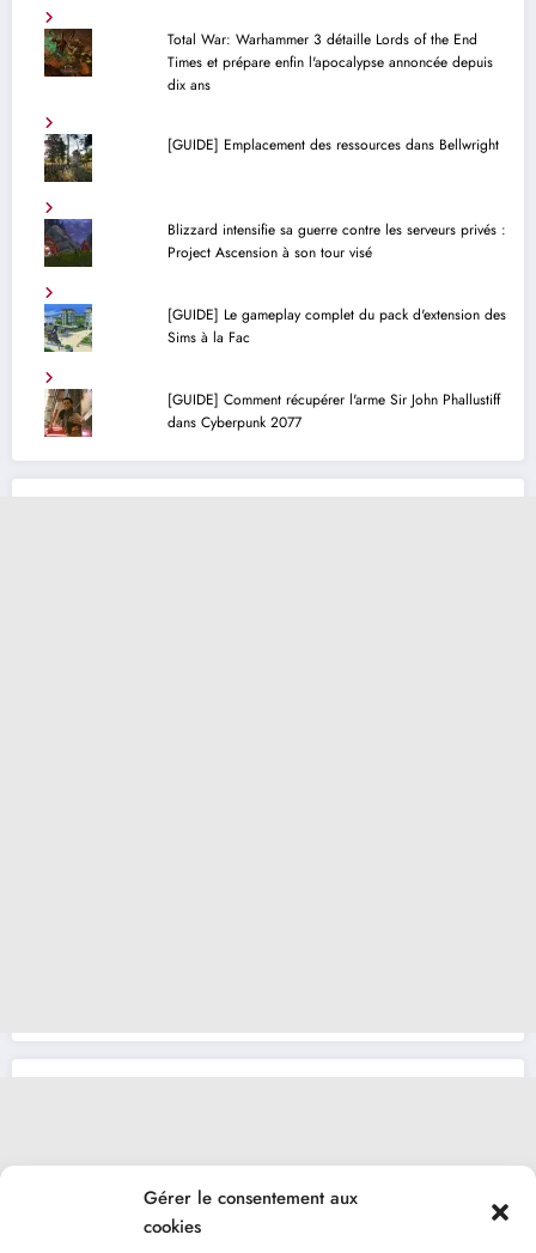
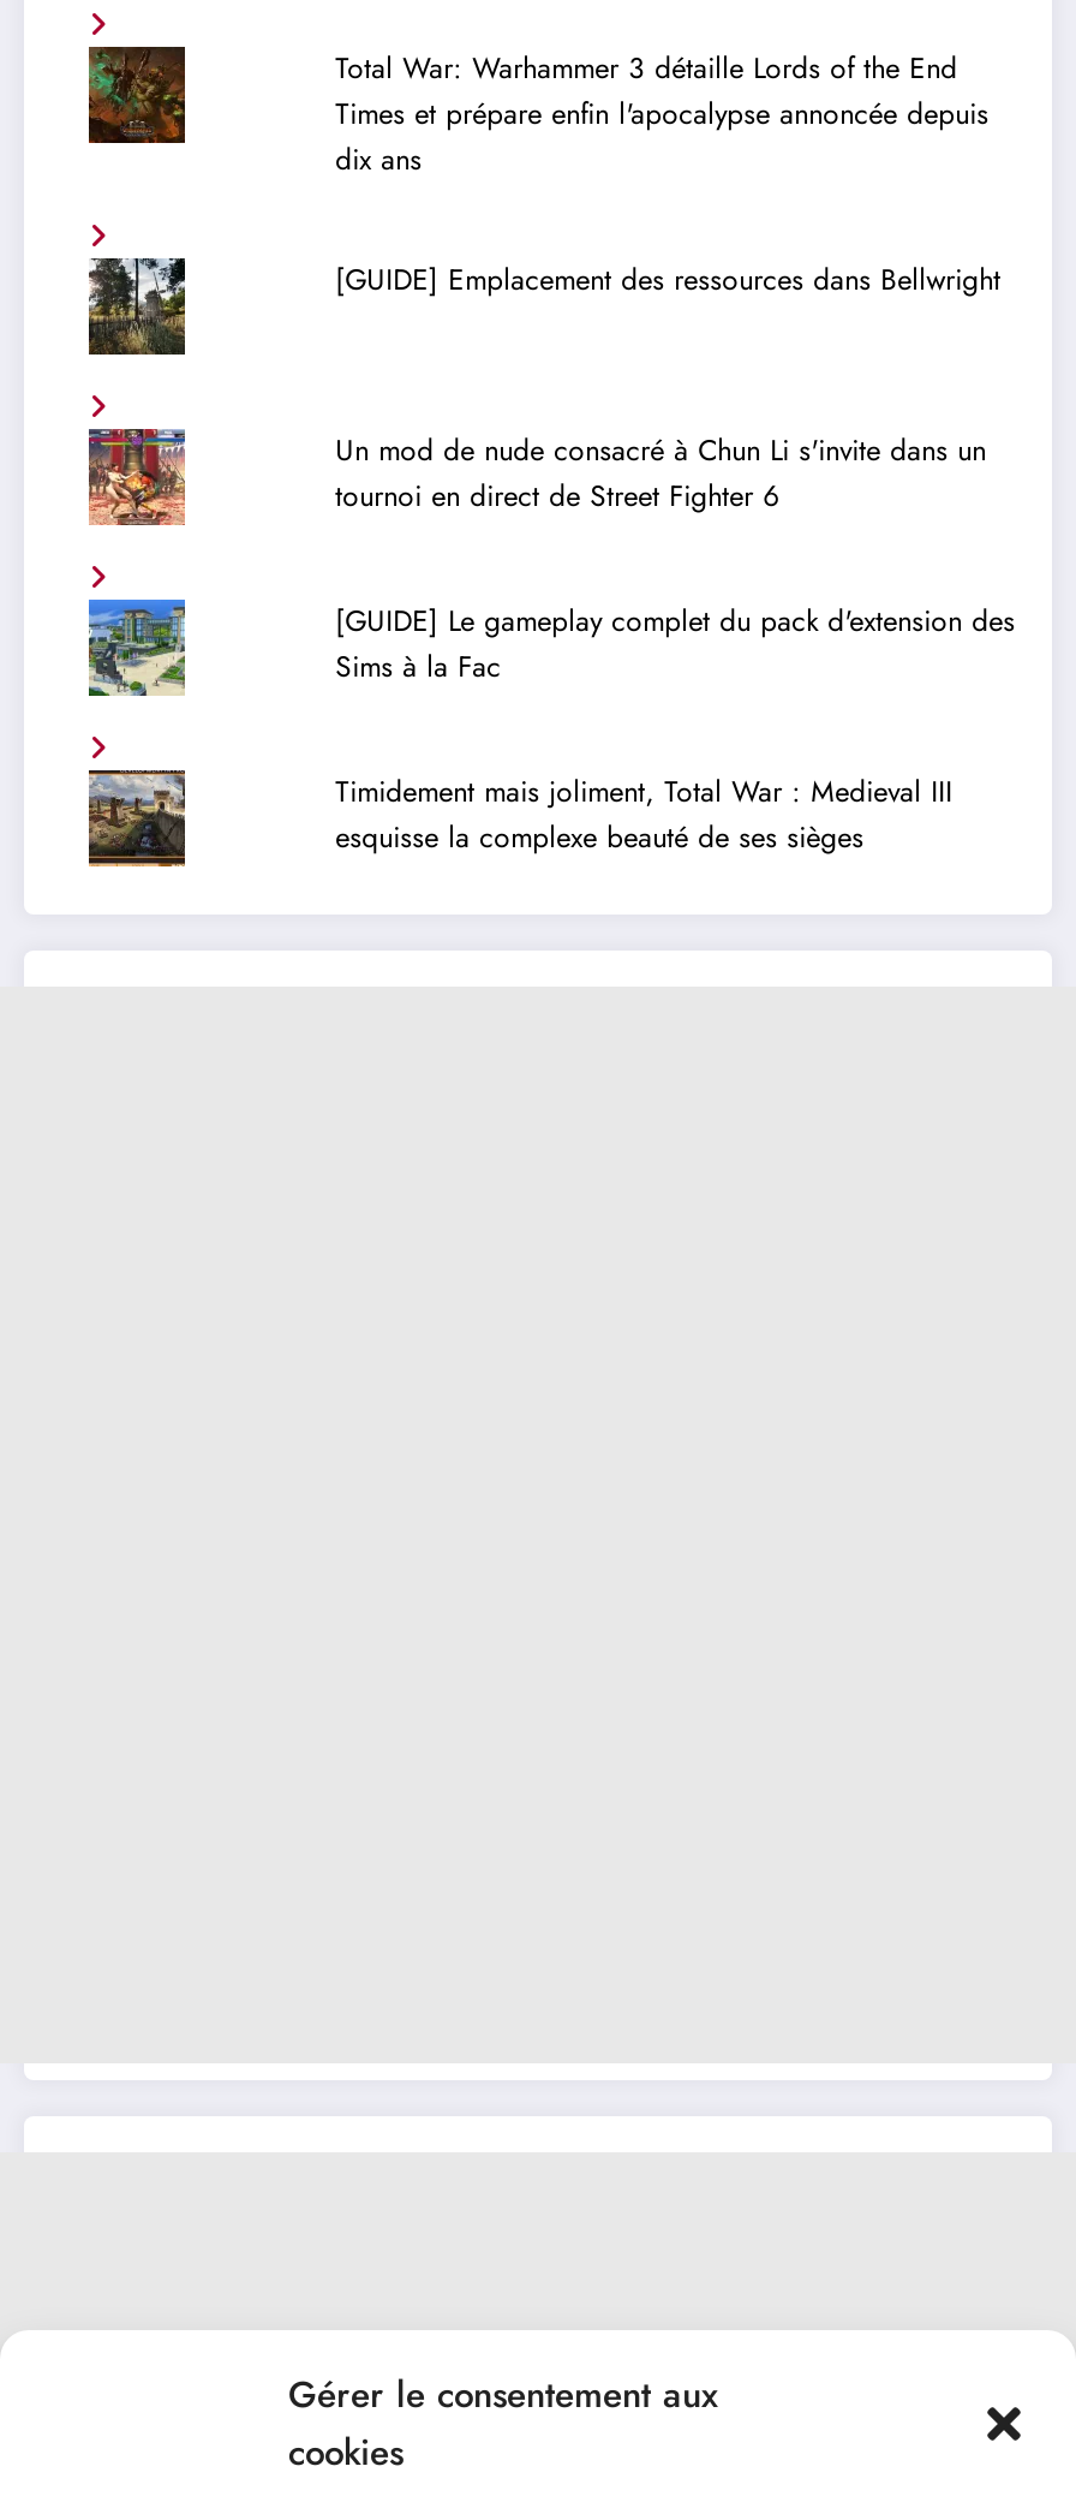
[43,218,93,268] [image] -> [86,427,187,528] [image]
[167,219,506,264] Blizzard intensifie sa guerre contre les serveurs privés : | Project Ascension à son tour visé -> [336,430,986,519] Un mod de nude consacré à Chun Li s'invite dans un | tournoi en direct de Street Fighter 6
[43,388,92,438] [image] -> [86,768,187,869] [image]
[167,389,500,434] [GUIDE] Comment récupérer l'arme Sir John Phallustiff | dans Cyberpunk 2077 -> [336,771,953,860] Timidement mais joliment, Total War : Medieval III | esquisse la complexe beauté de ses sièges

